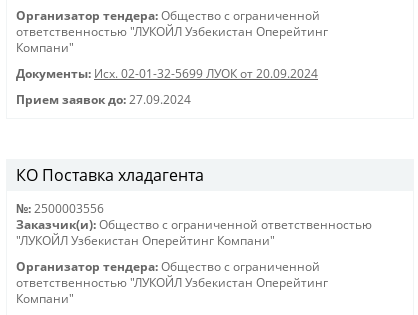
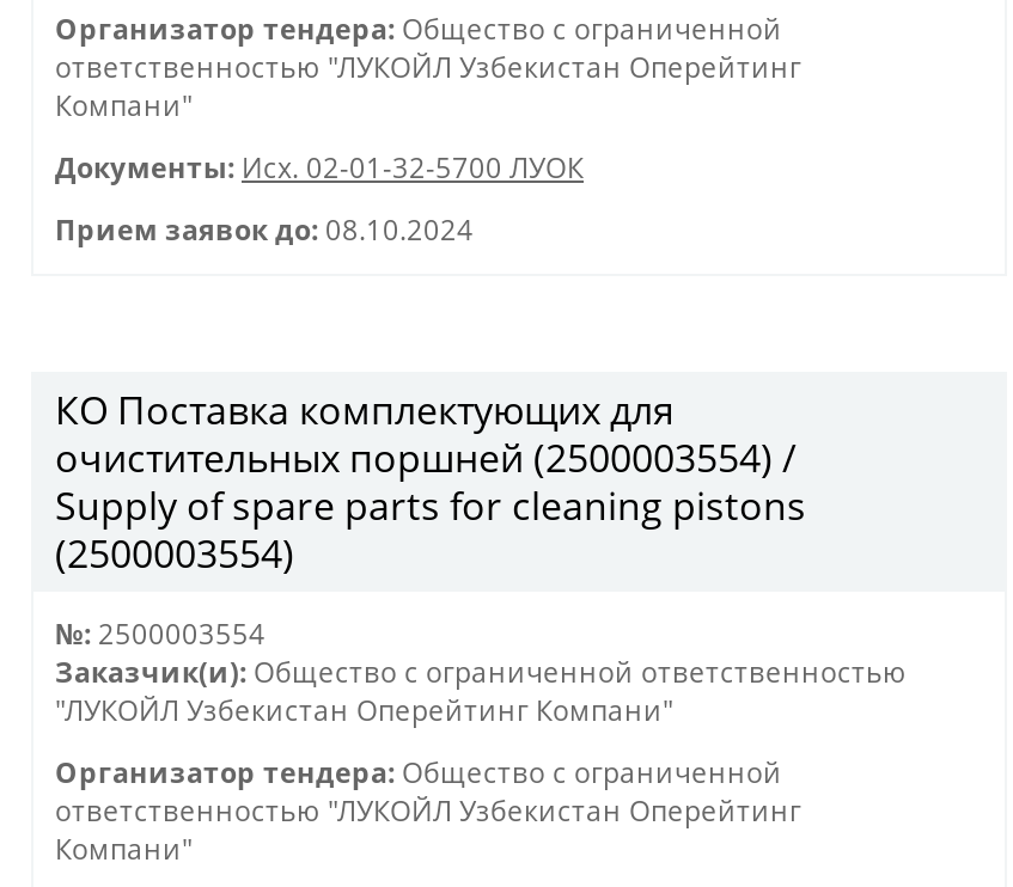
[16,66,318,81] Документы: Исх. 02-01-32-5699 ЛУОК от 20.09.2024 -> [55,149,584,185] Документы: Исх. 02-01-32-5700 ЛУОК
[16,92,191,107] Прием заявок до: 27.09.2024 -> [55,212,474,247] Прием заявок до: 08.10.2024
[16,164,204,186] КО Поставка хладагента -> [55,384,806,580] КО Поставка комплектующих для | очистительных поршней (2500003554) / | Supply of spare parts for cleaning pistons | (2500003554)
[16,201,104,216] №: 2500003556 -> [55,616,266,652] №: 2500003554

